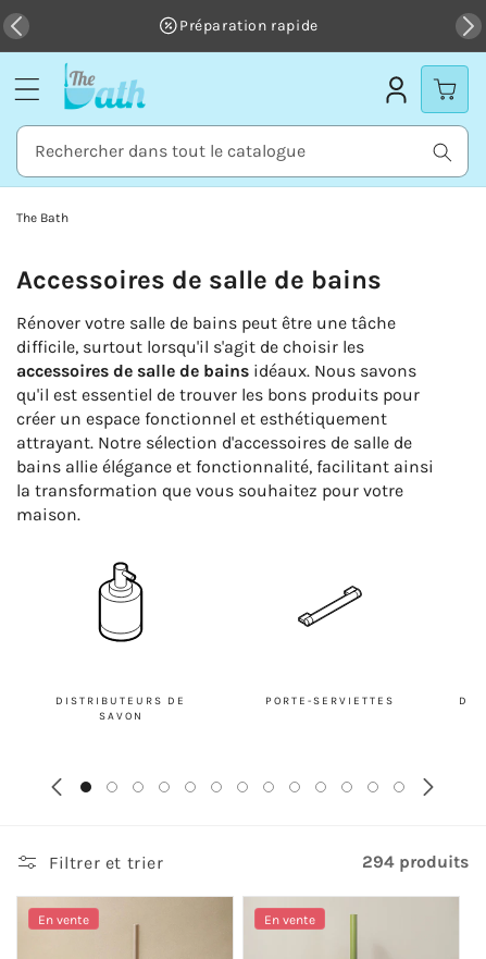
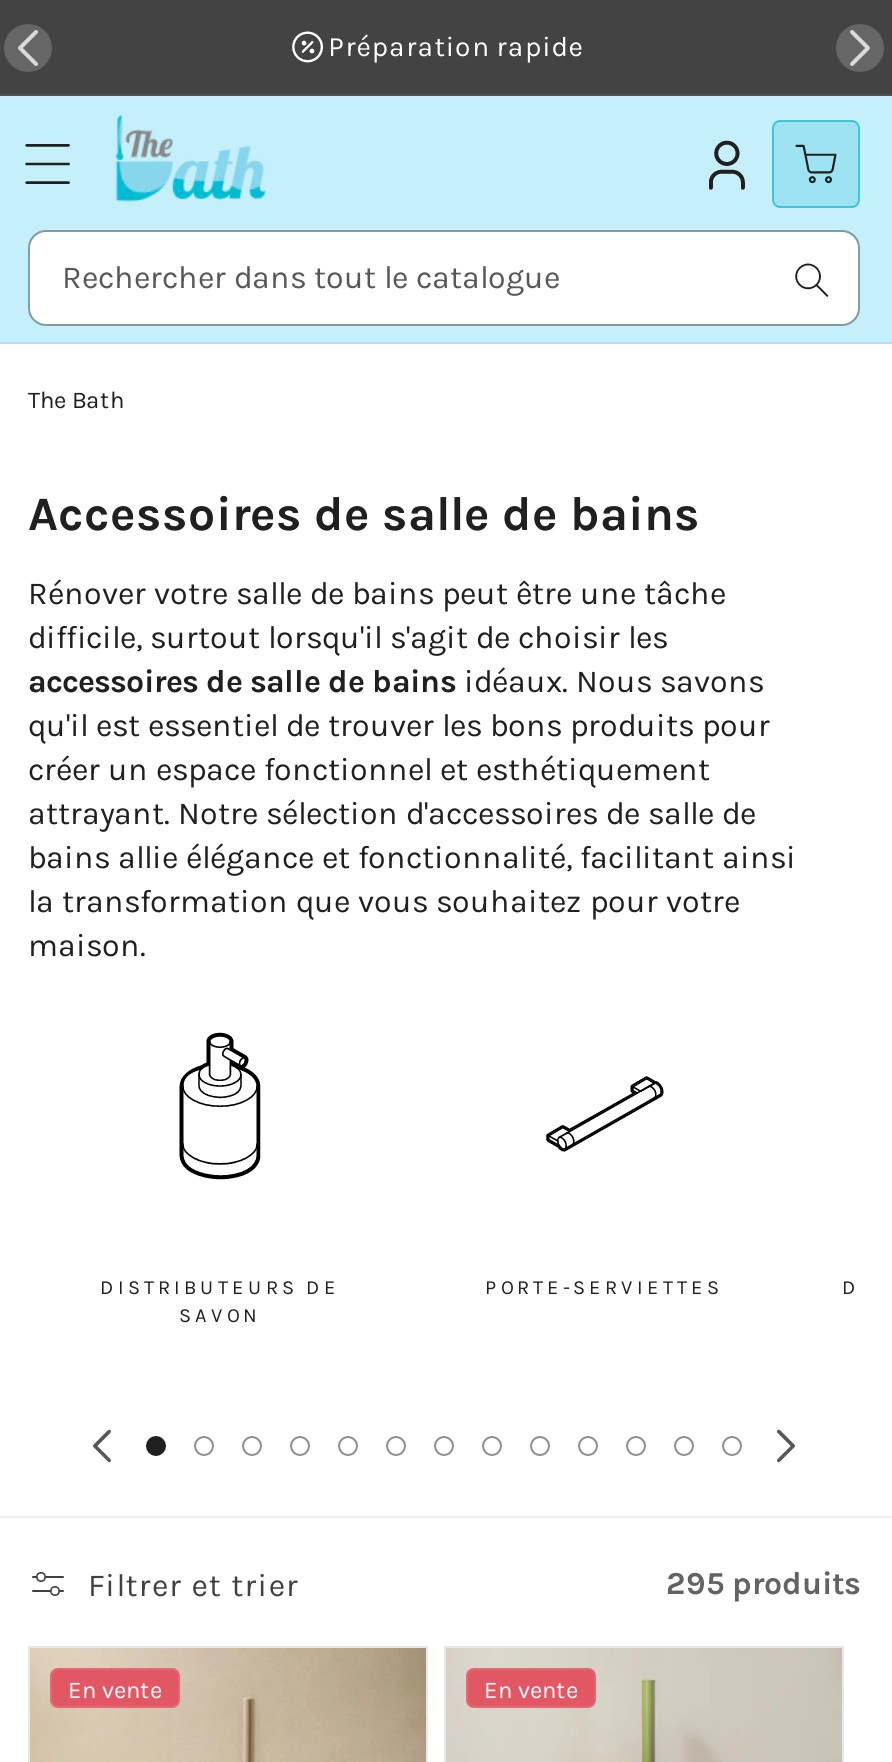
[362,851,469,872] 294 produits -> [666,1564,860,1602] 295 produits

